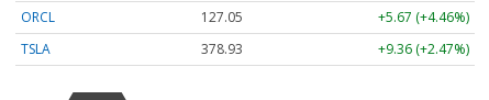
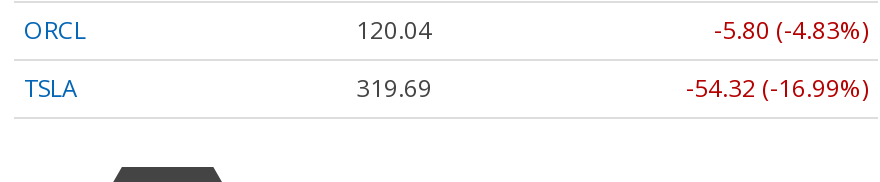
[201,7,243,26] 127.05 -> [356,13,432,47] 120.04
[378,7,469,26] +5.67 (+4.46%) -> [714,13,868,47] -5.80 (-4.83%)
[201,39,469,58] 378.93 | +9.36 (+2.47%) -> [356,71,868,105] 319.69 | -54.32 (-16.99%)

